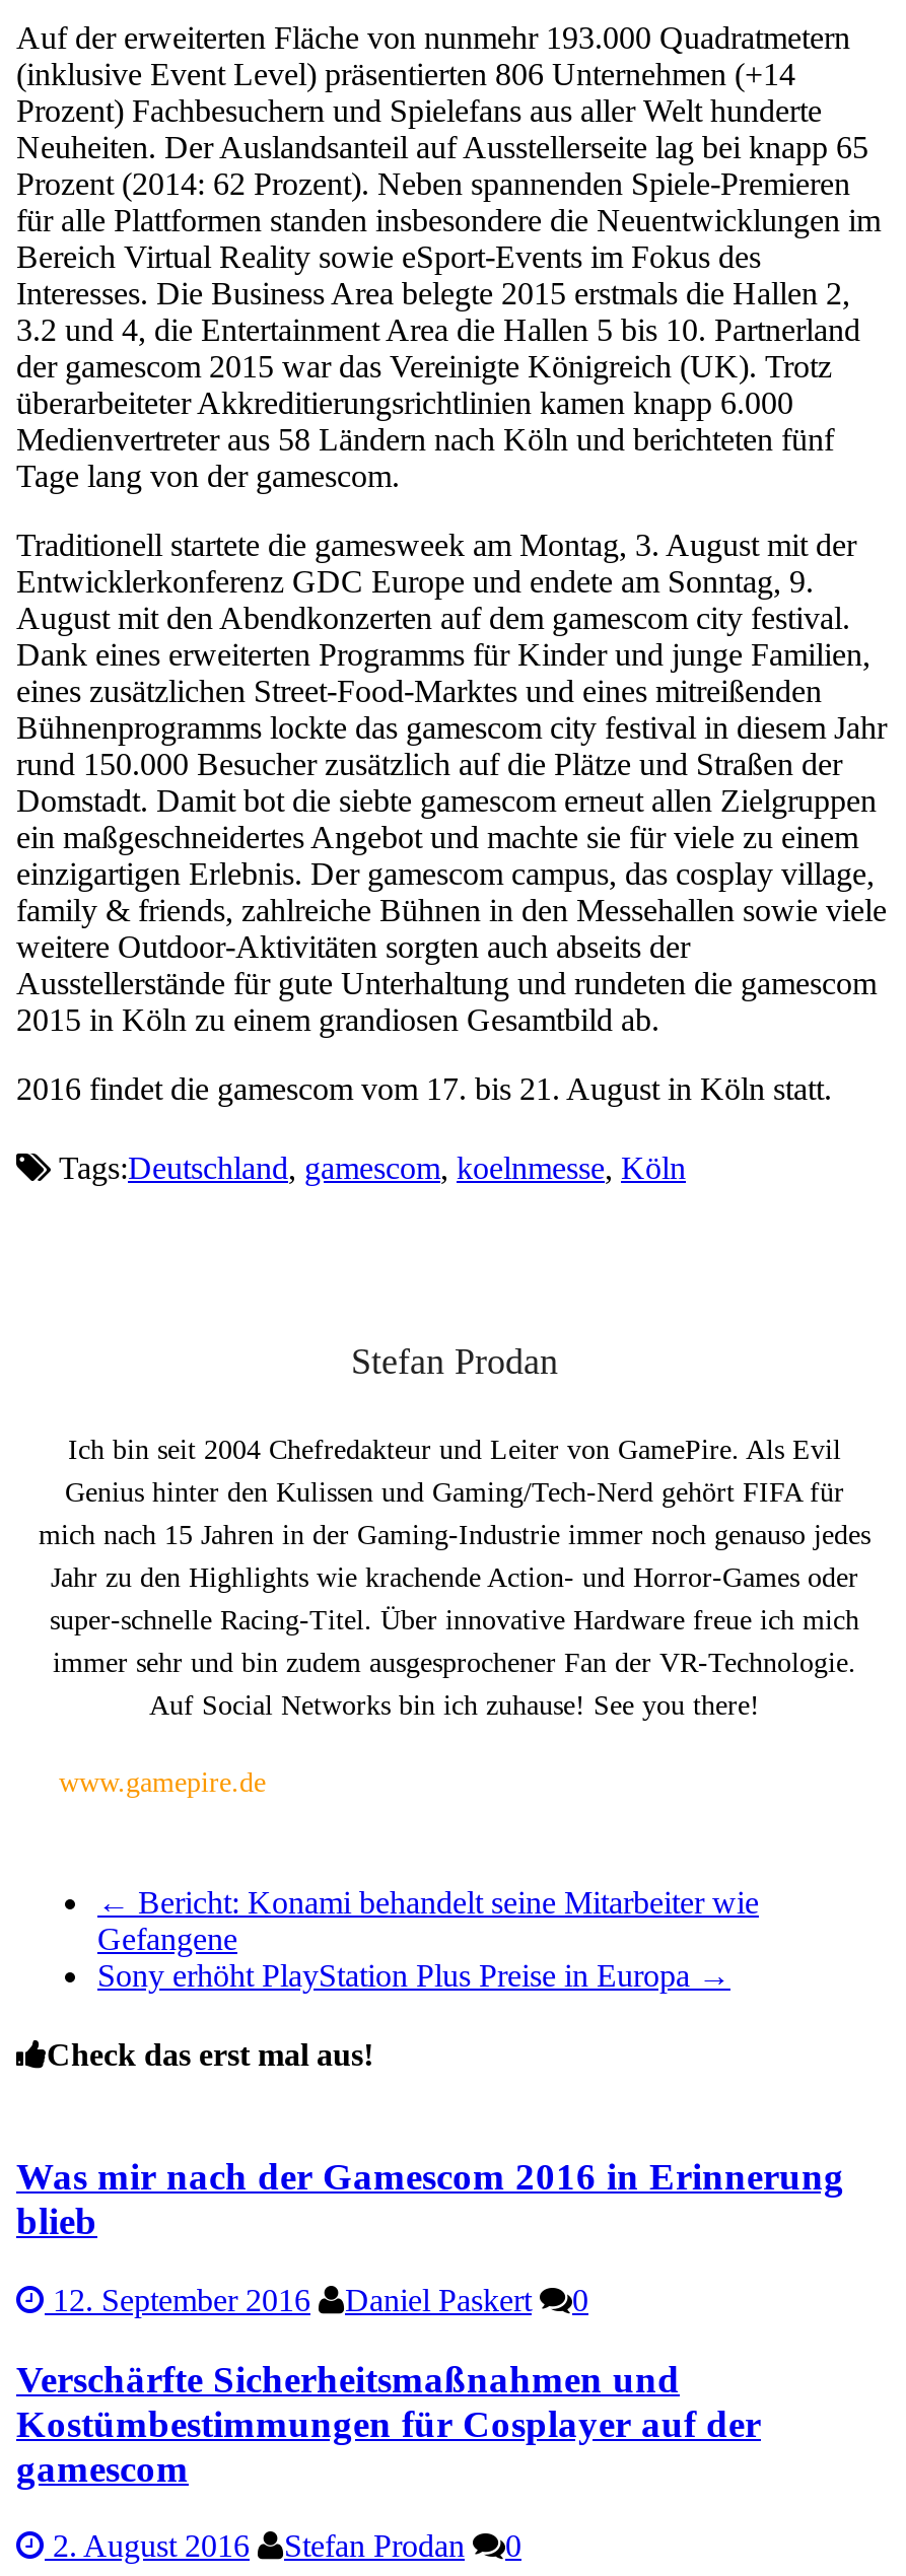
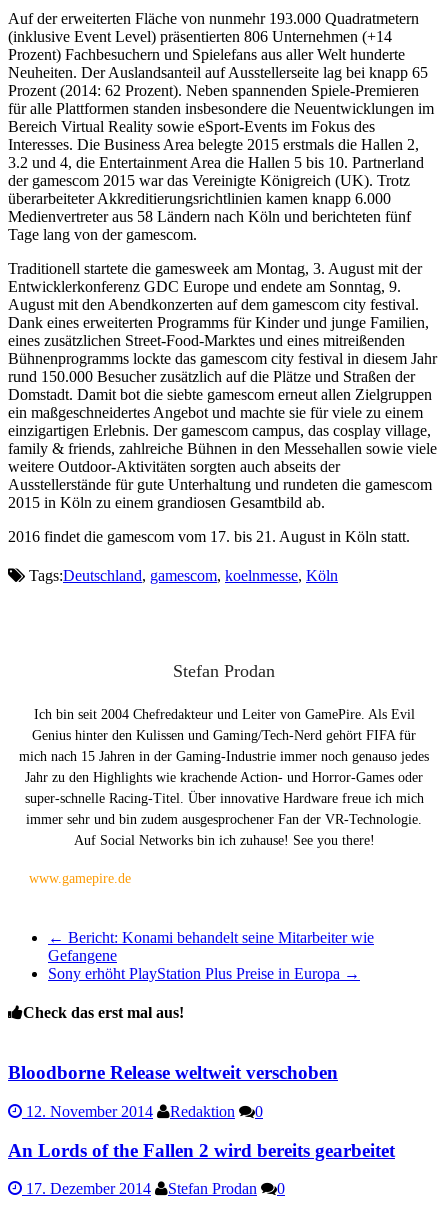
[16,2156,844,2243] Was mir nach der Gamescom 2016 in Erinnerung | blieb -> [8,1062,338,1083] Bloodborne Release weltweit verschoben
[53,2283,532,2317] 12. September 2016 | Daniel Paskert -> [26,1103,235,1120] 12. November 2014 | Redaktion
[16,2357,761,2489] Verschärfte Sicherheitsmaßnahmen und | Kostümbestimmungen für Cosplayer auf der | gamescom -> [8,1140,395,1161] An Lords of the Fallen 2 wird bereits gearbeitet
[53,2529,521,2564] 2. August 2016 Stefan Prodan 0 -> [26,1180,285,1197] 17. Dezember 2014 Stefan Prodan 0

